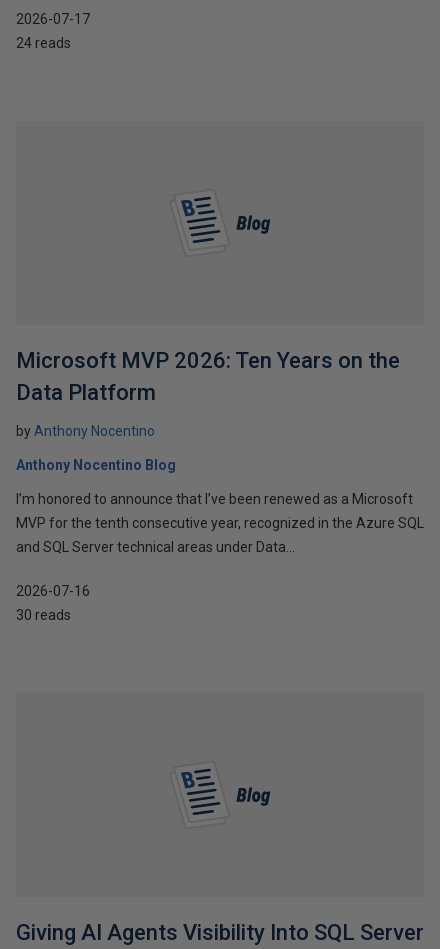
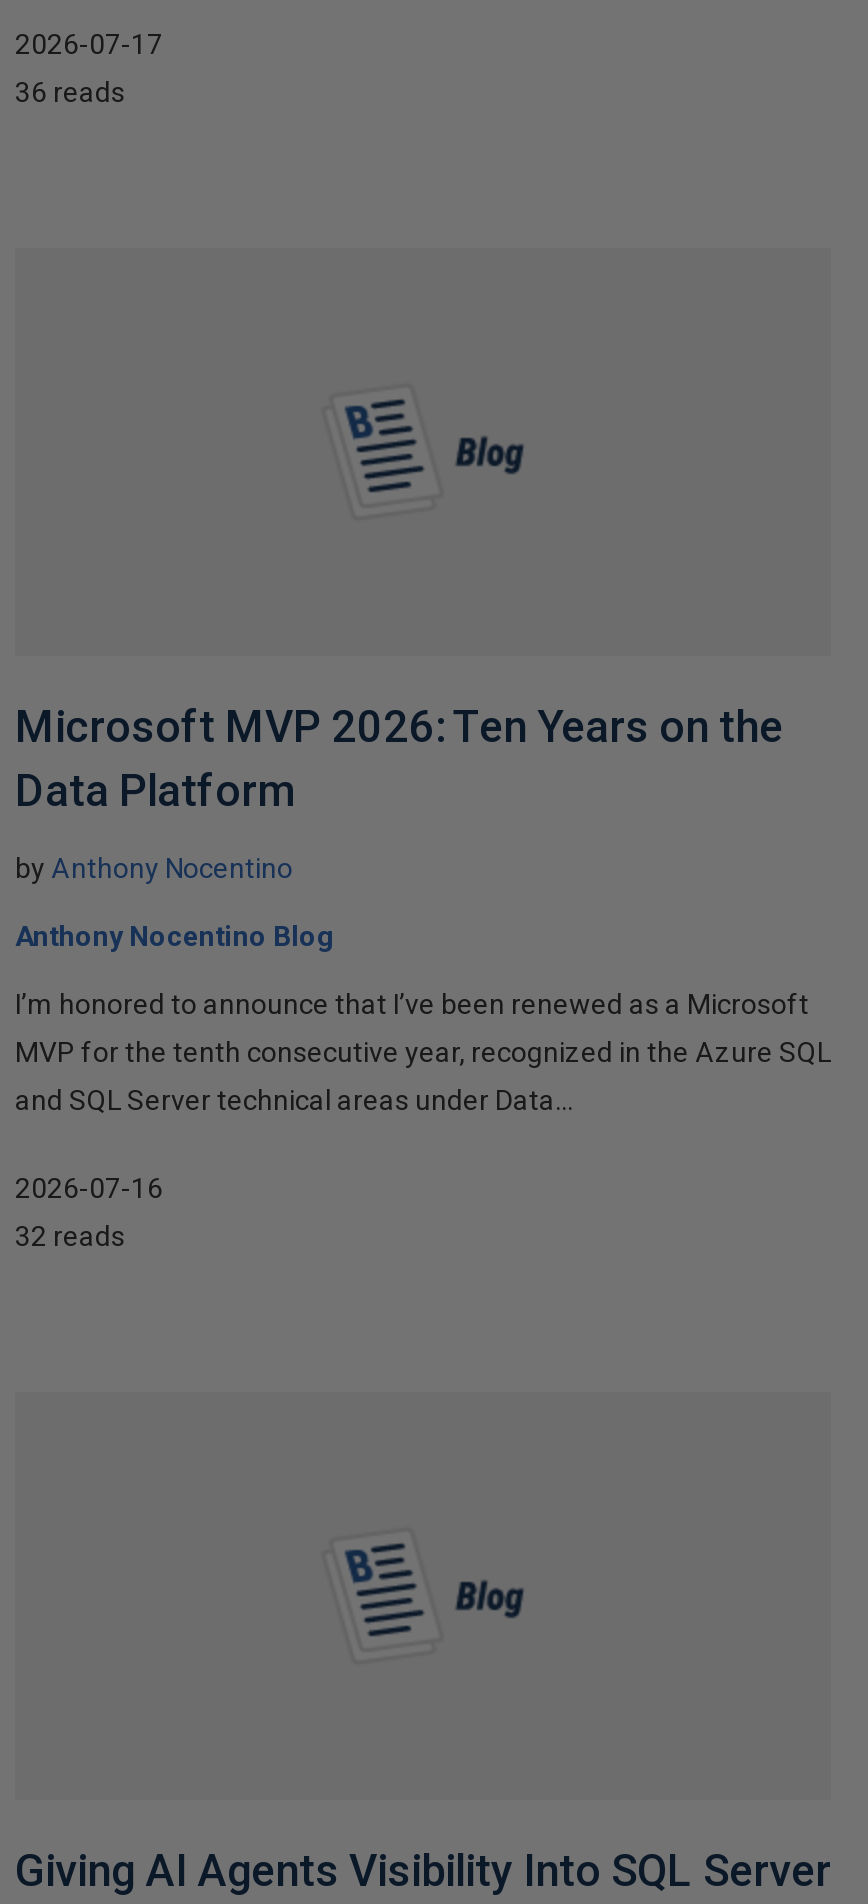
[16,35,71,51] 24 reads -> [15,76,125,108] 36 reads
[16,607,71,623] 30 reads -> [15,1220,125,1252] 32 reads

